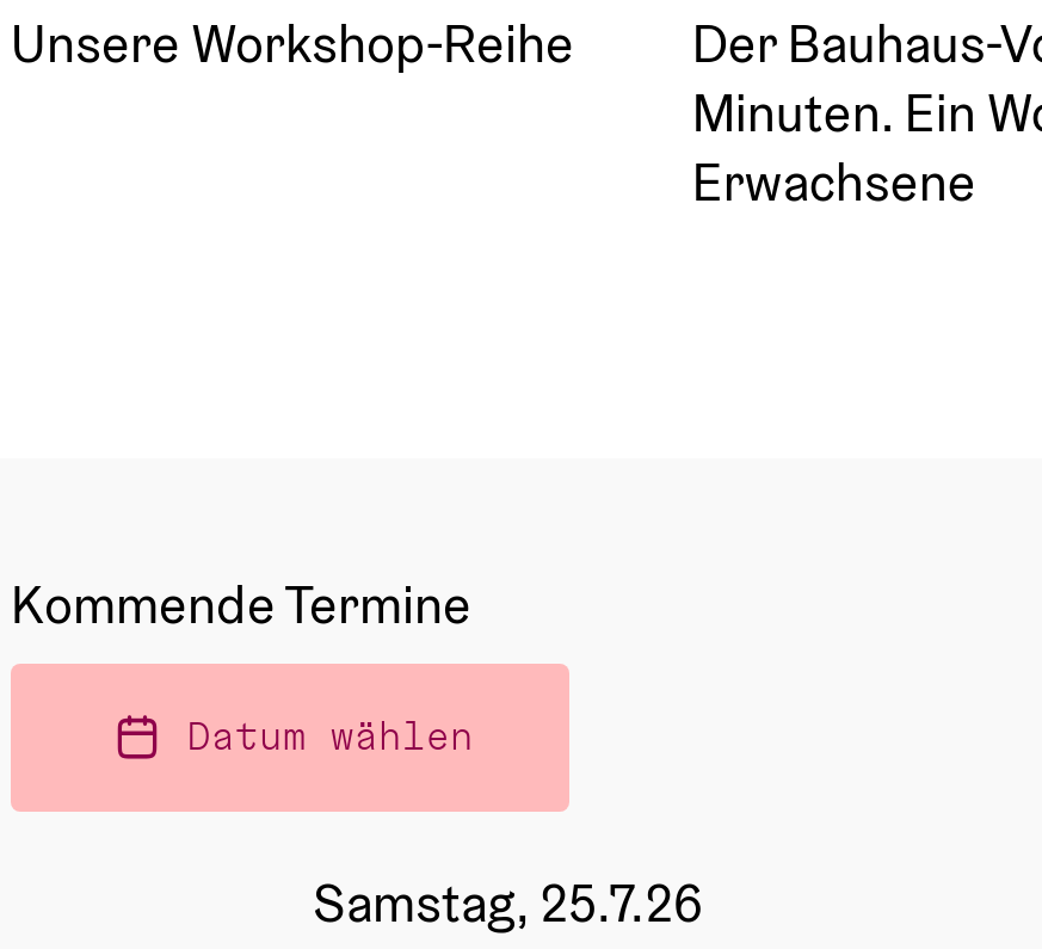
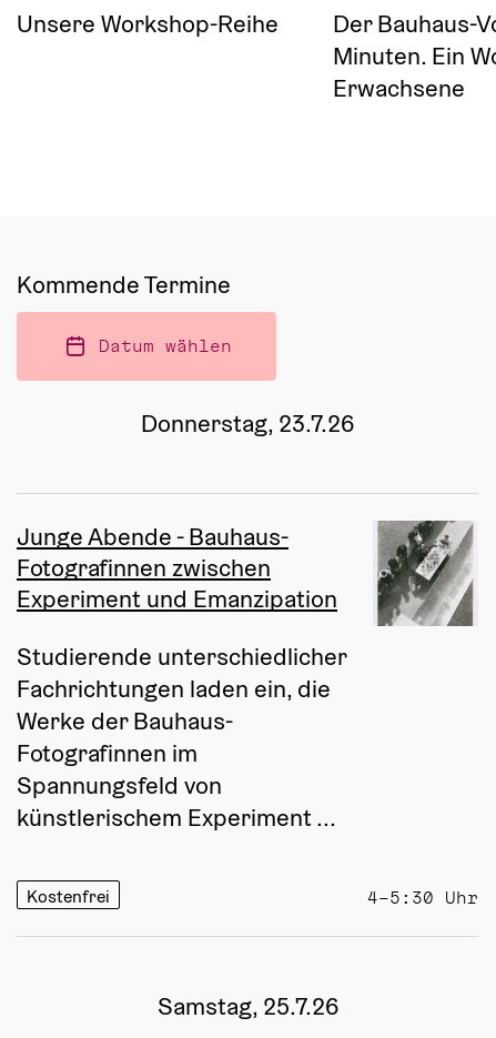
none -> [17,520,478,910] [image] | Junge Abende - Bauhaus- | Fotografinnen zwischen | Experiment und Emanzipation | Studierende unterschiedlicher | Fachrichtungen laden ein, die | Werke der Bauhaus- | Fotografinnen im | Spannungsfeld von | künstlerischem Experiment ... | Kostenfrei | 4–5:30 Uhr
none -> [141,408,354,439] Donnerstag, 23.7.26

